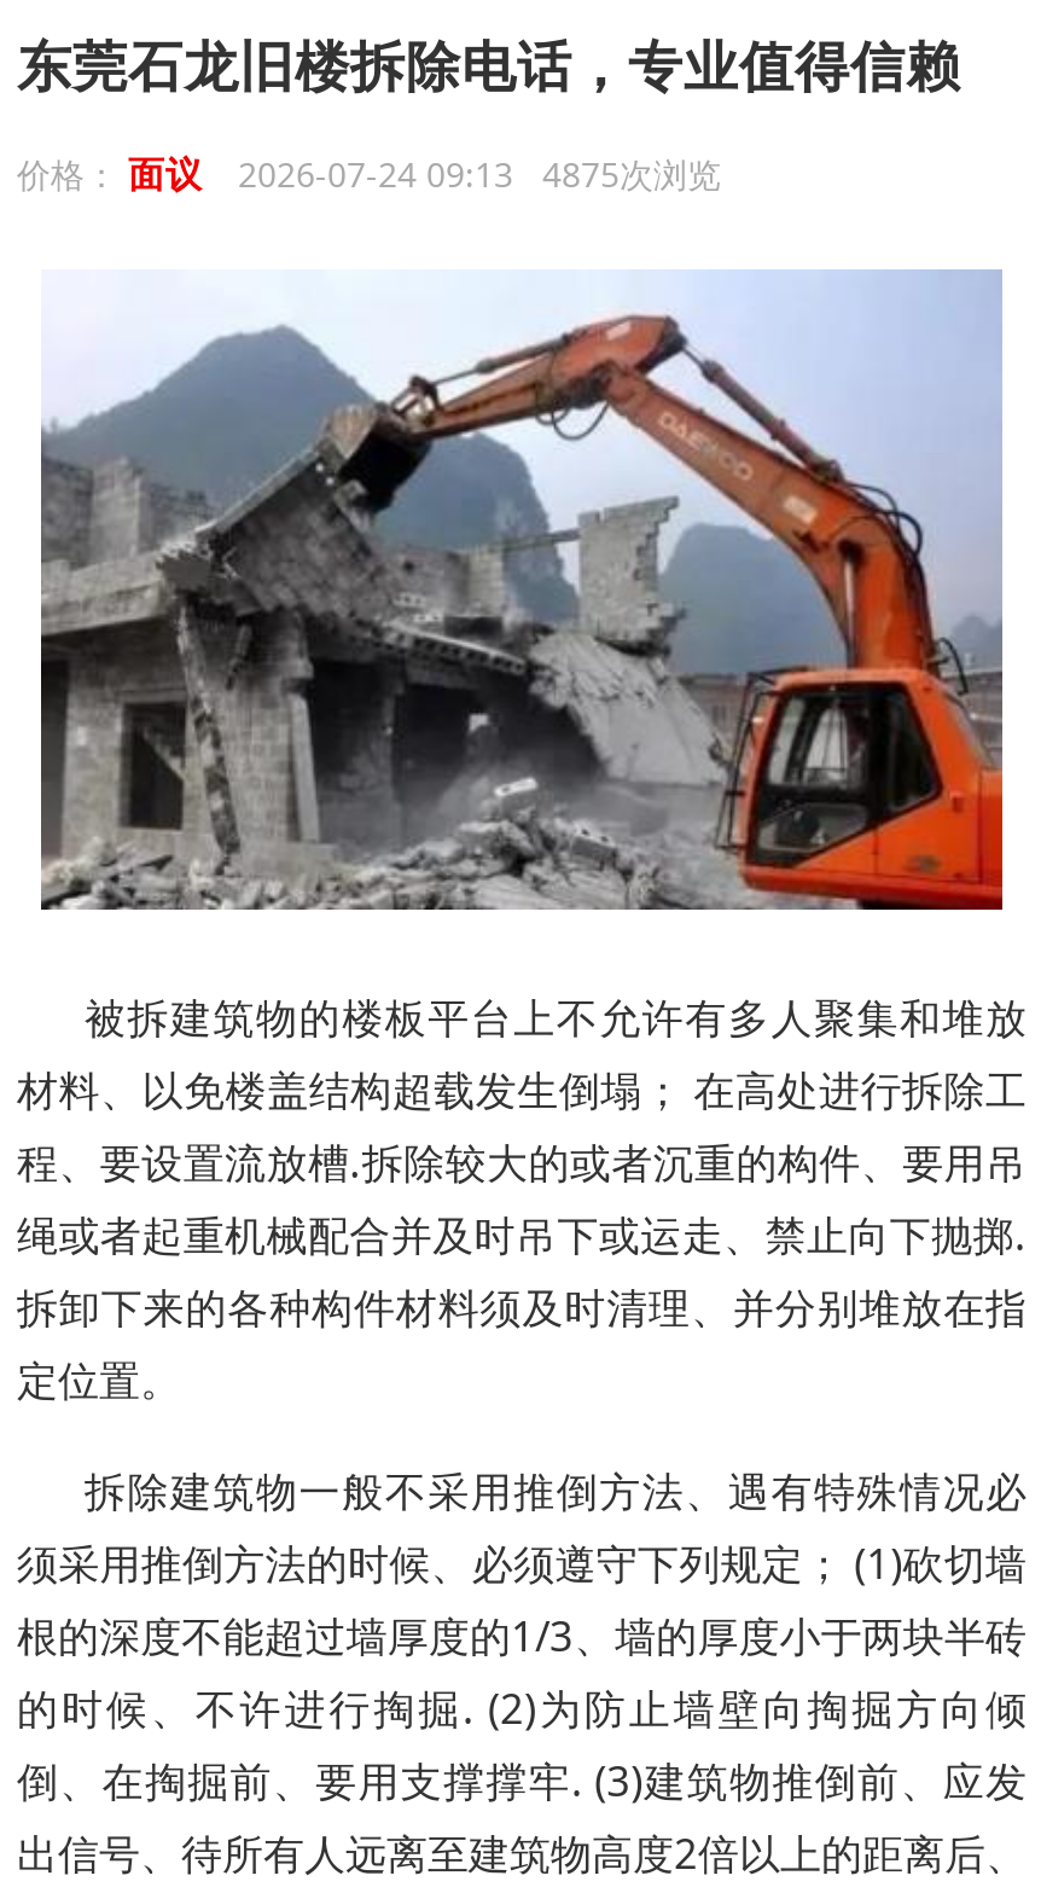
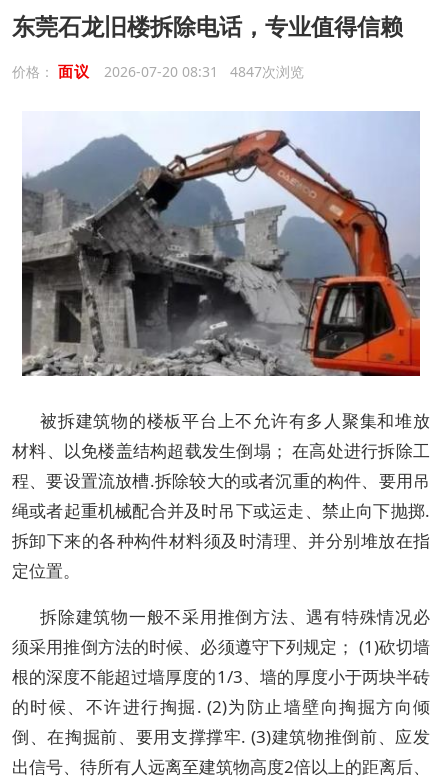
[17,149,721,197] 价格：面议 2026-07-24 09:13 4875次浏览 -> [12,61,303,81] 价格：面议 2026-07-20 08:31 4847次浏览

